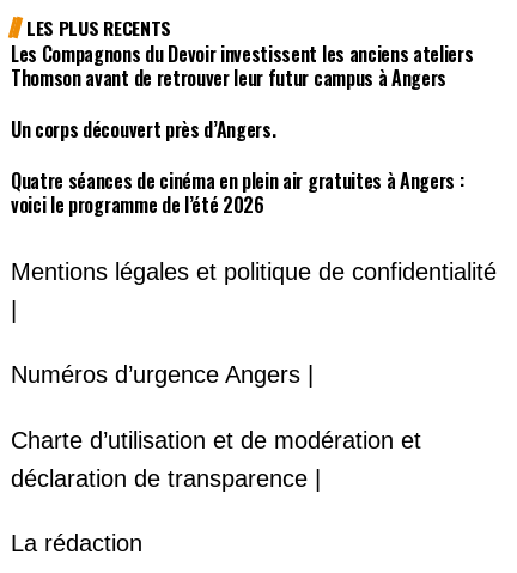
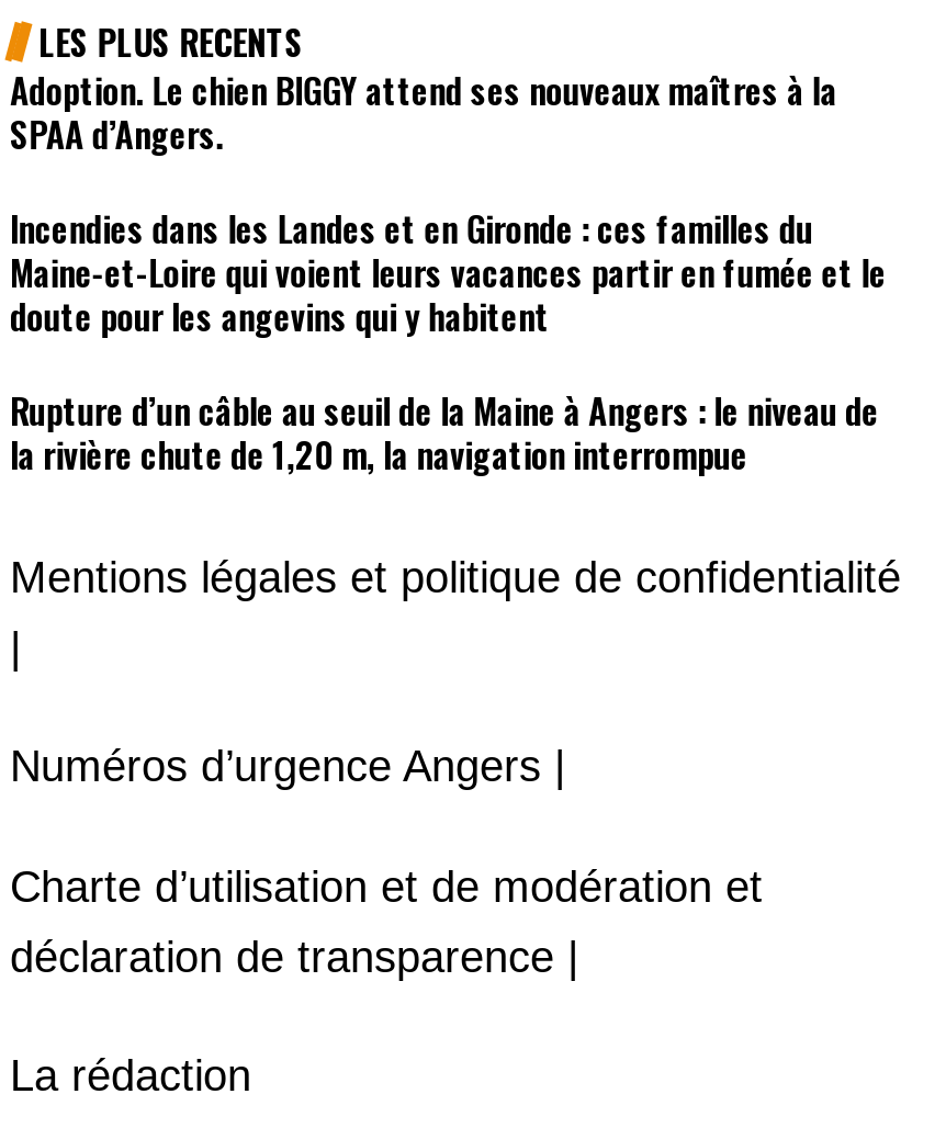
[11,40,473,92] Les Compagnons du Devoir investissent les anciens ateliers | Thomson avant de retrouver leur futur campus à Angers -> [10,64,837,161] Adoption. Le chien BIGGY attend ses nouveaux maîtres à la | SPAA d’Angers.
[11,115,276,144] Un corps découvert près d’Angers. -> [10,202,886,343] Incendies dans les Landes et en Gironde : ces familles du | Maine-et-Loire qui voient leurs vacances partir en fumée et le | doute pour les angevins qui y habitent
[11,166,464,219] Quatre séances de cinéma en plein air gratuites à Angers : | voici le programme de l’été 2026 -> [10,384,879,480] Rupture d’un câble au seuil de la Maine à Angers : le niveau de | la rivière chute de 1,20 m, la navigation interrompue

